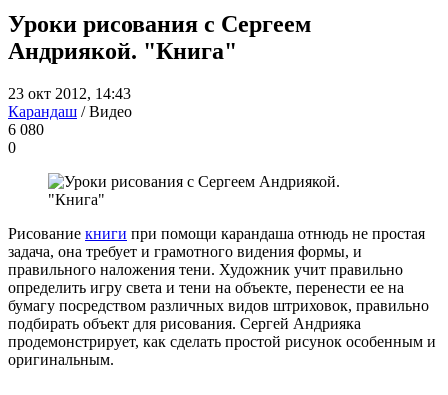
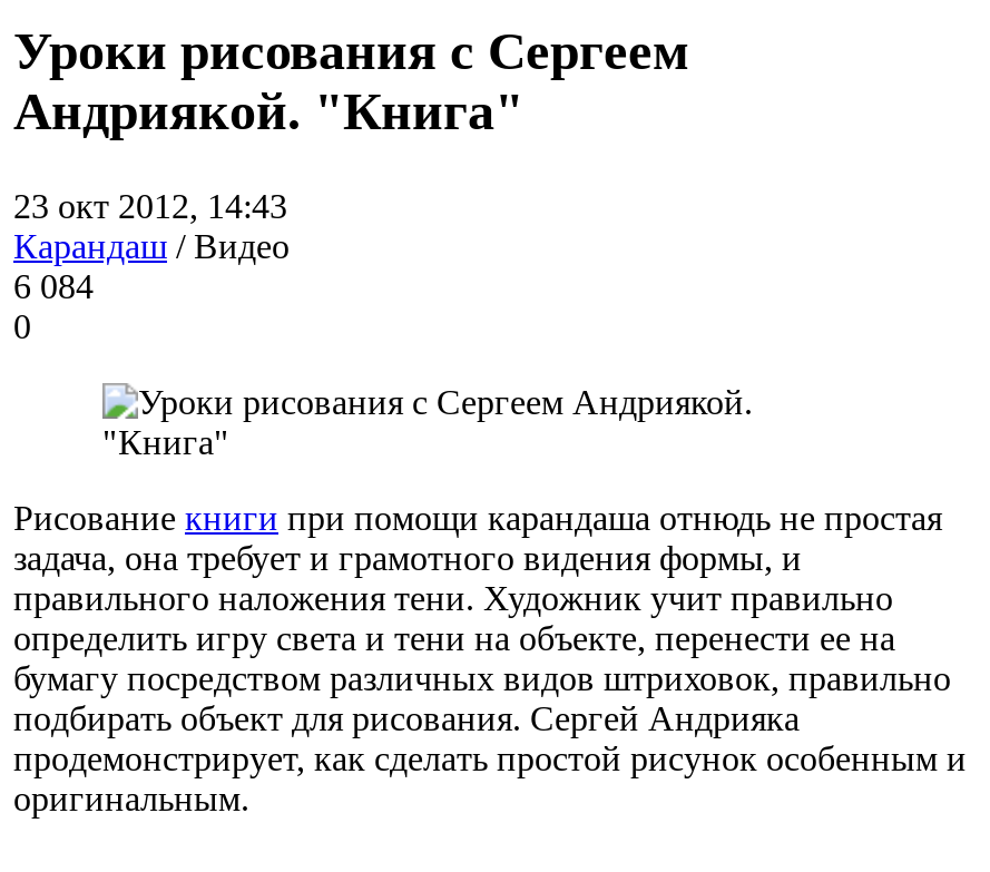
[8,121,44,138] 6 080 -> [13,267,94,305] 6 084

